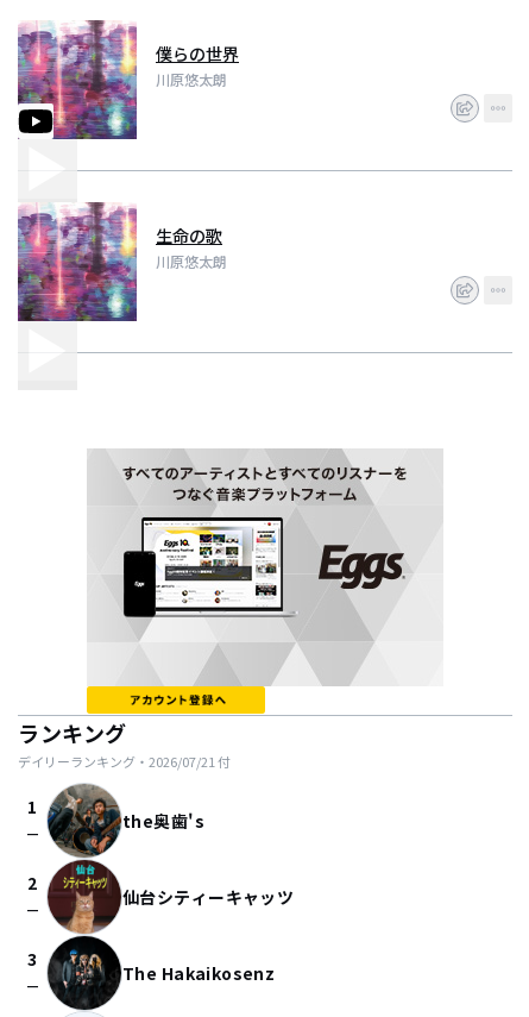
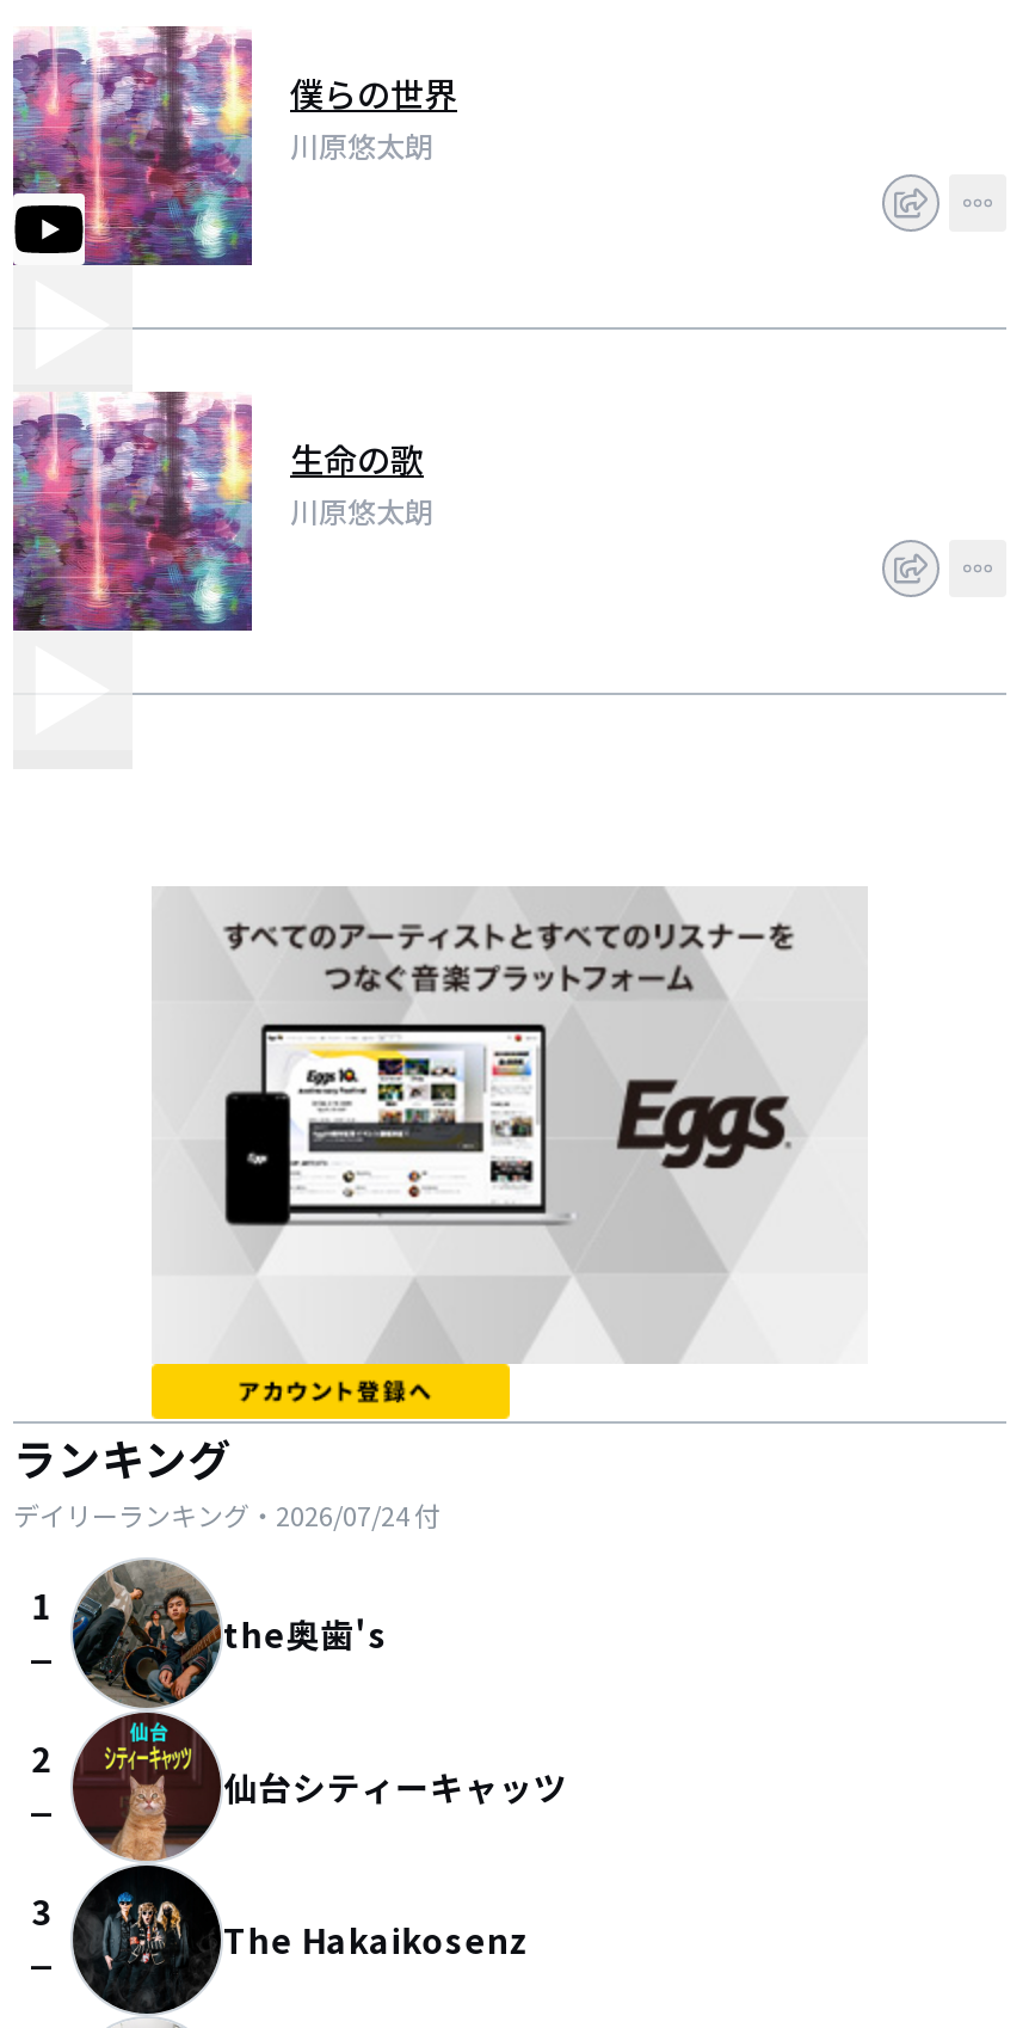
[18,752,231,771] デイリーランキング・2026/07/21付 -> [13,1495,441,1534] デイリーランキング・2026/07/24付

